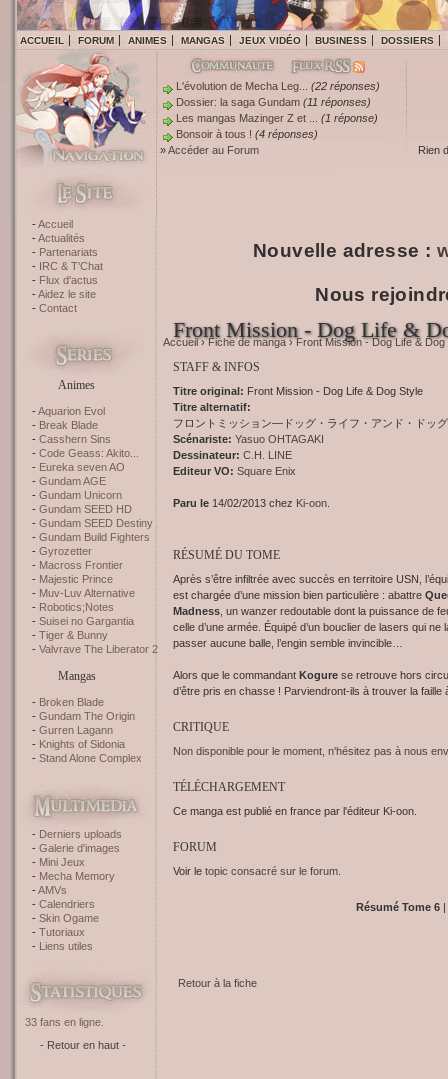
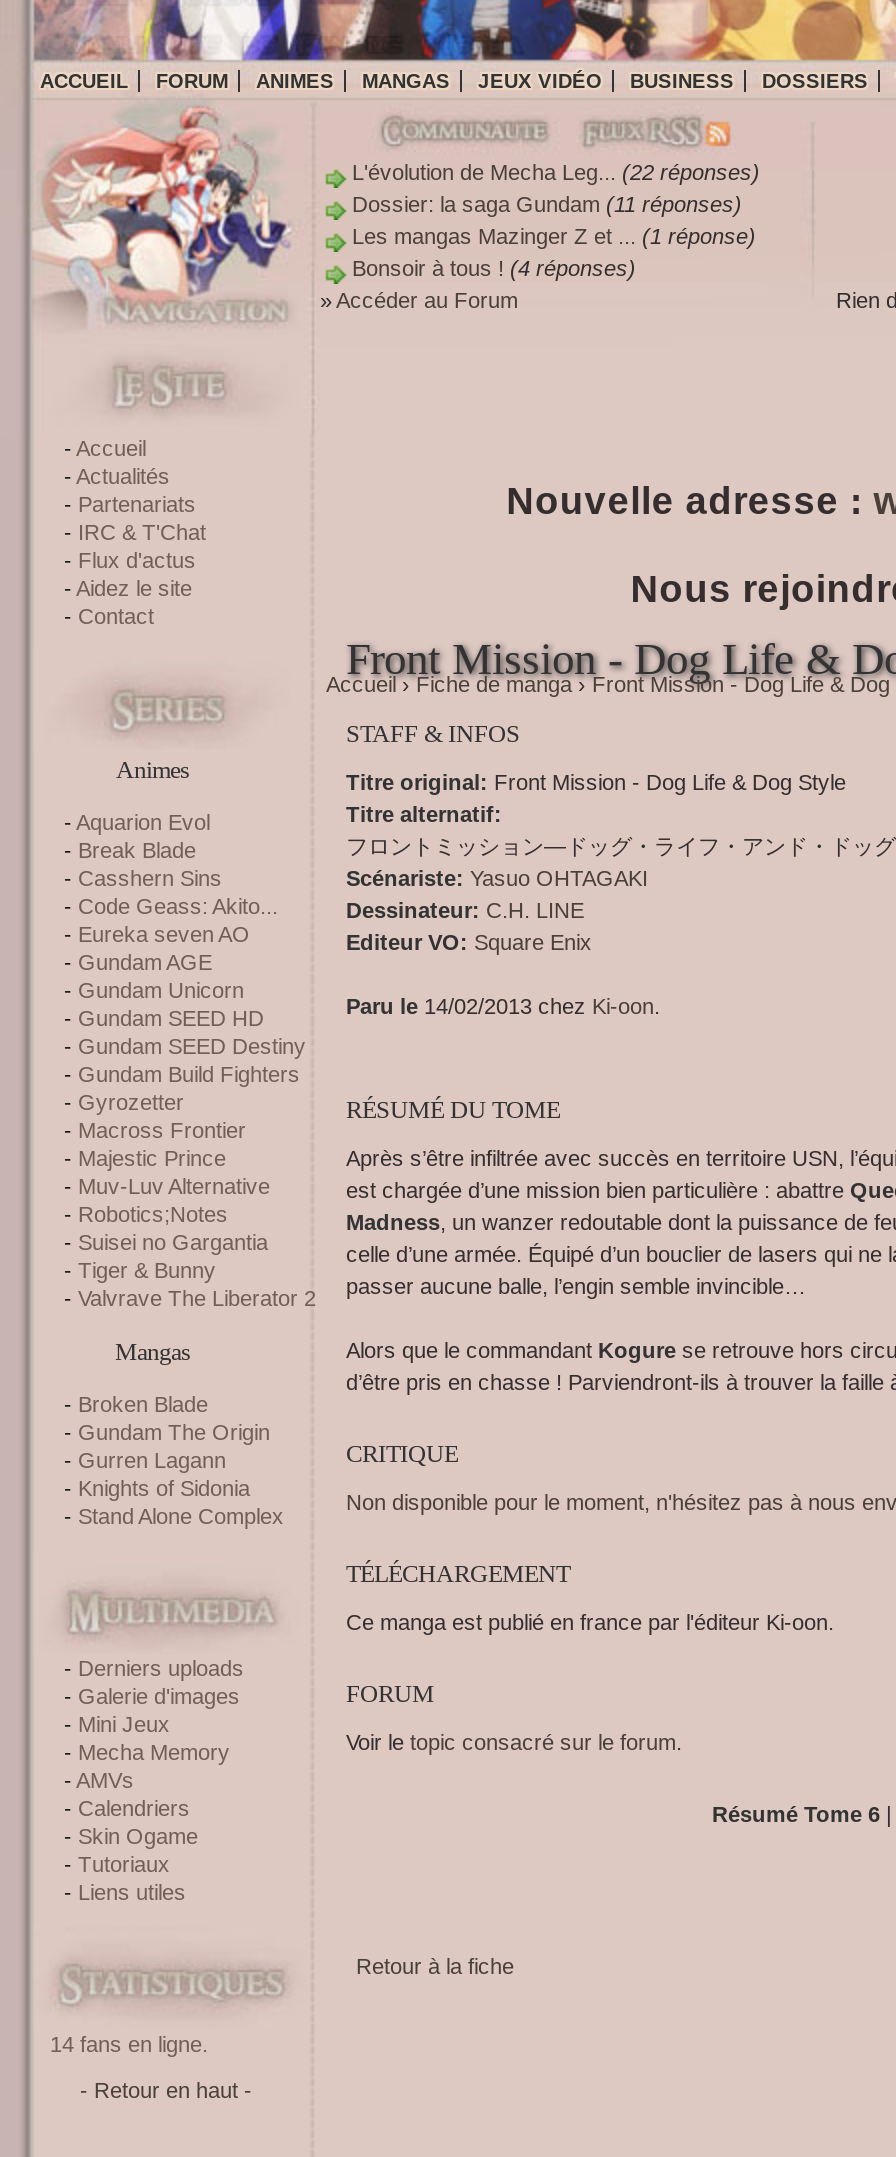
[25,1016,104,1028] 33 fans en ligne. -> [50,2032,208,2056] 14 fans en ligne.

